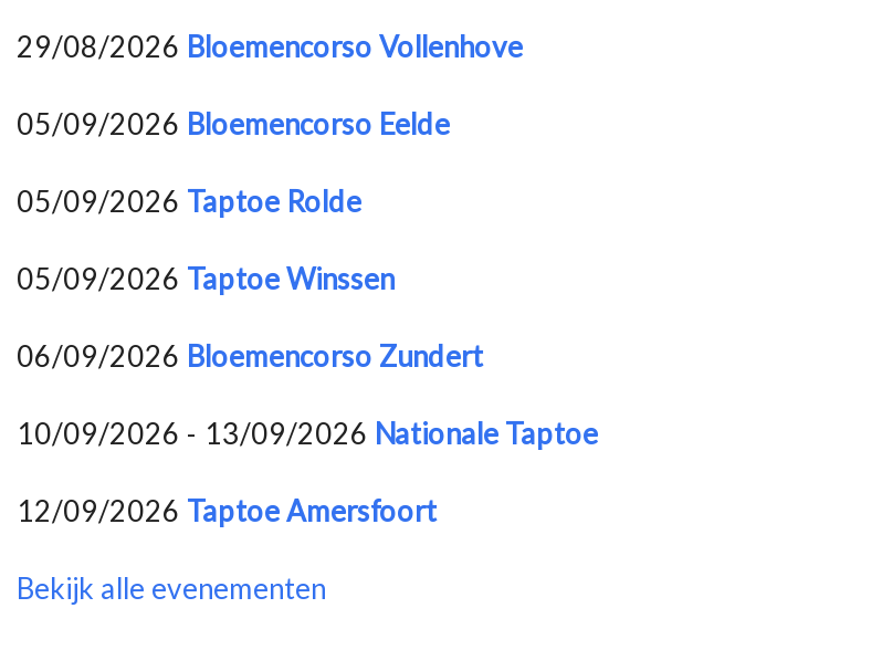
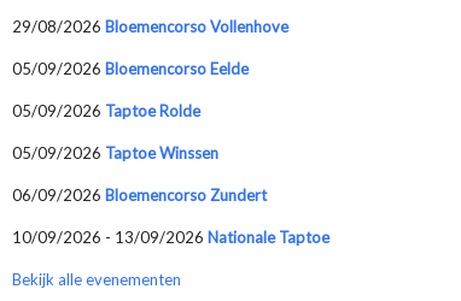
[17,493,437,528] 12/09/2026 Taptoe Amersfoort -> none

